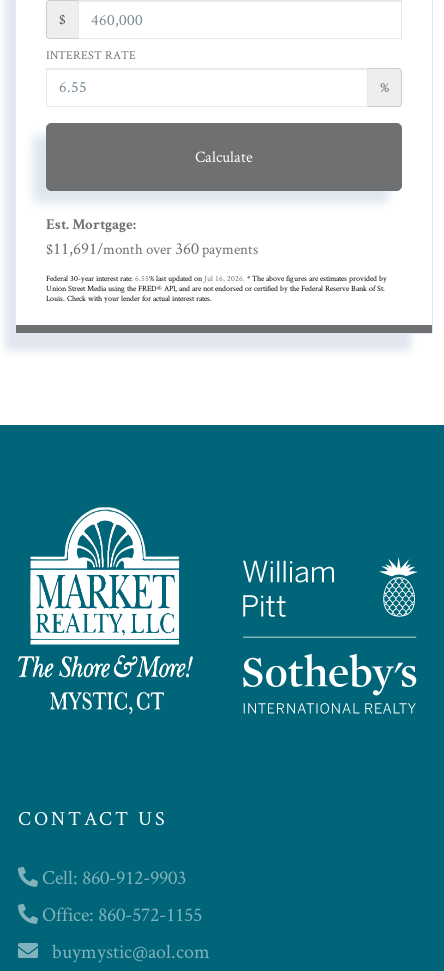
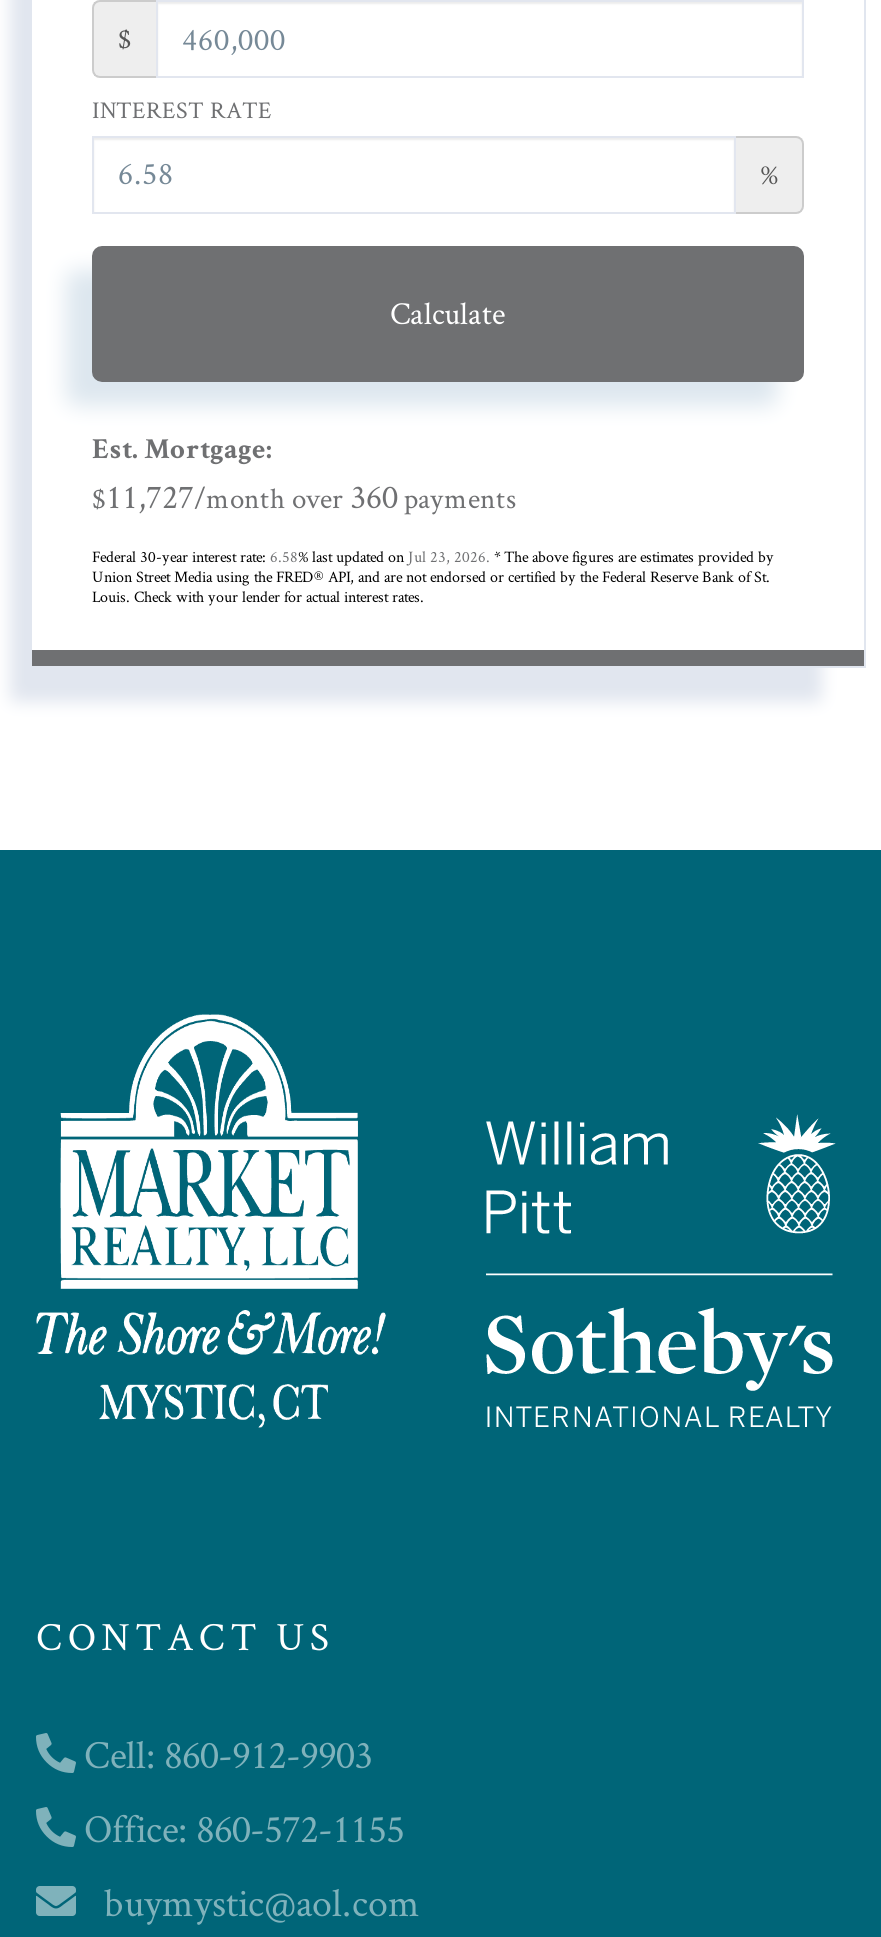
[46,237,258,259] $11,691/month over 360 payments -> [92,475,516,519] $11,727/month over 360 payments
[46,273,387,283] Federal 30-year interest rate: 6.55% last updated on Jul 16, 2026. * The above figures are estimates provided by -> [92,547,774,567] Federal 30-year interest rate: 6.58% last updated on Jul 23, 2026. * The above figures are estimates provided by

